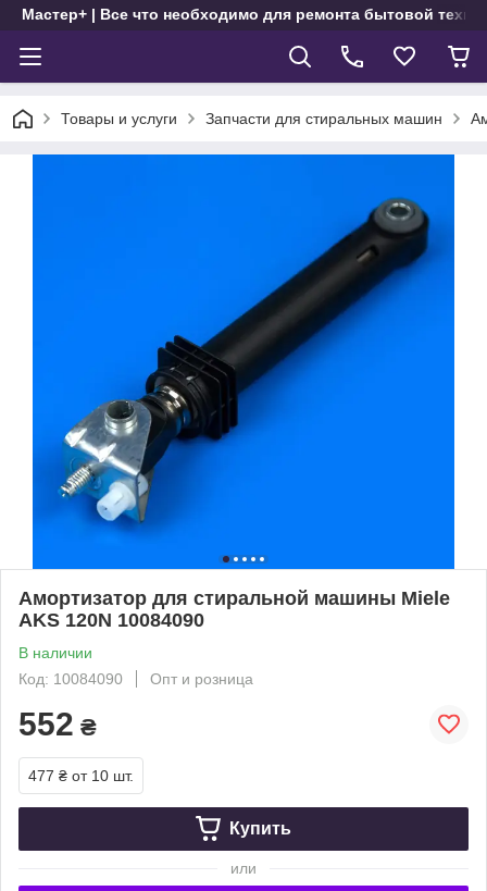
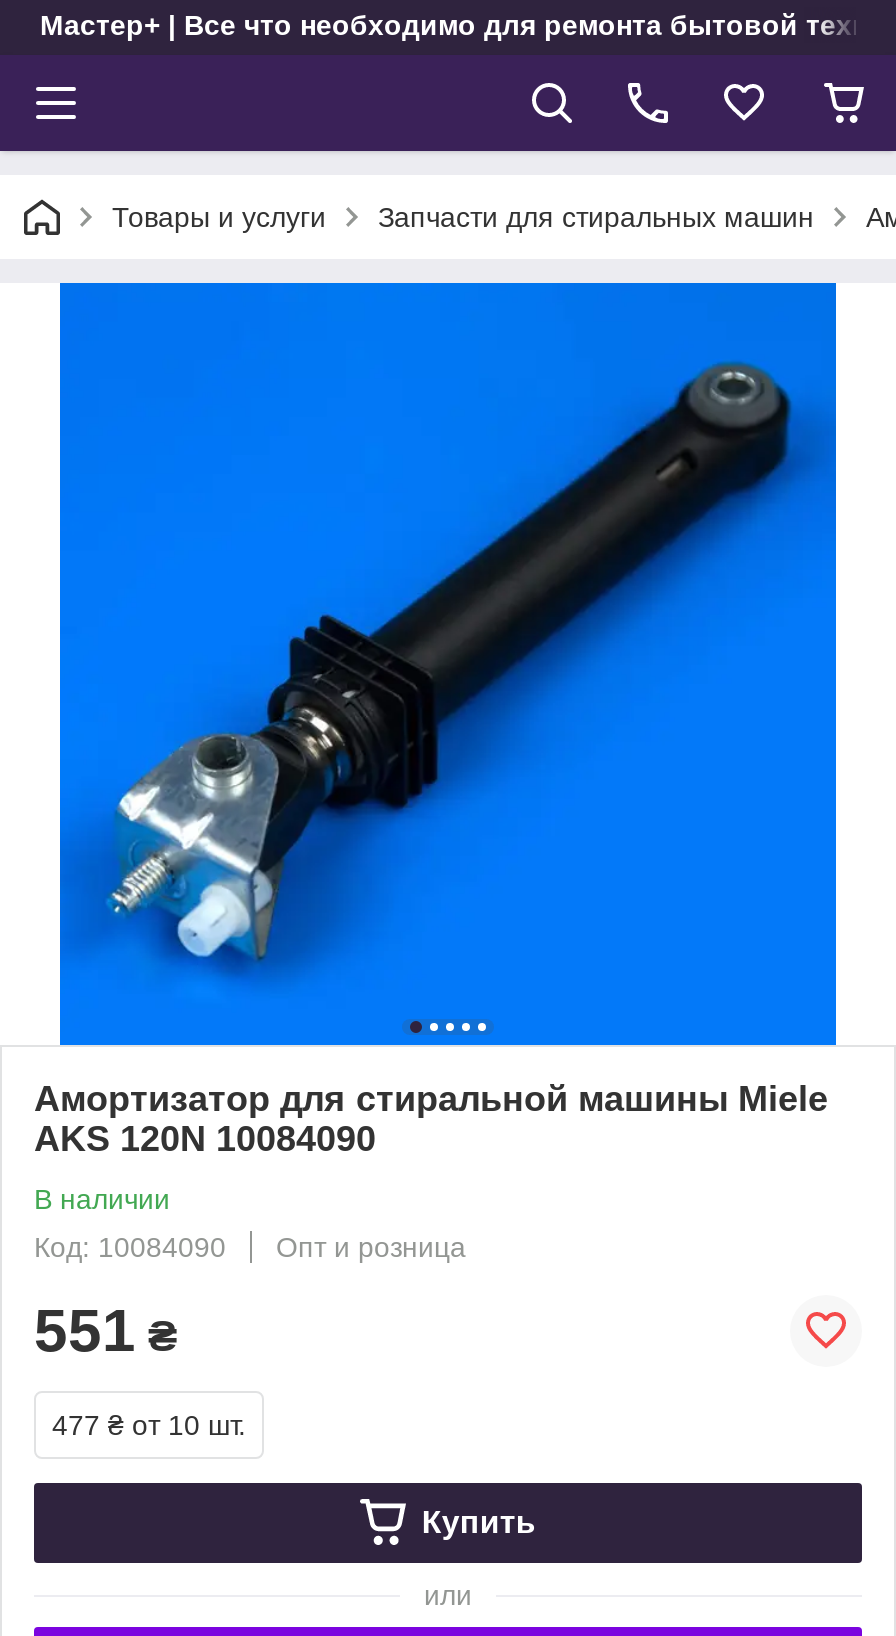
[18,706,97,742] 552 ₴ -> [34,1297,178,1363] 551 ₴

